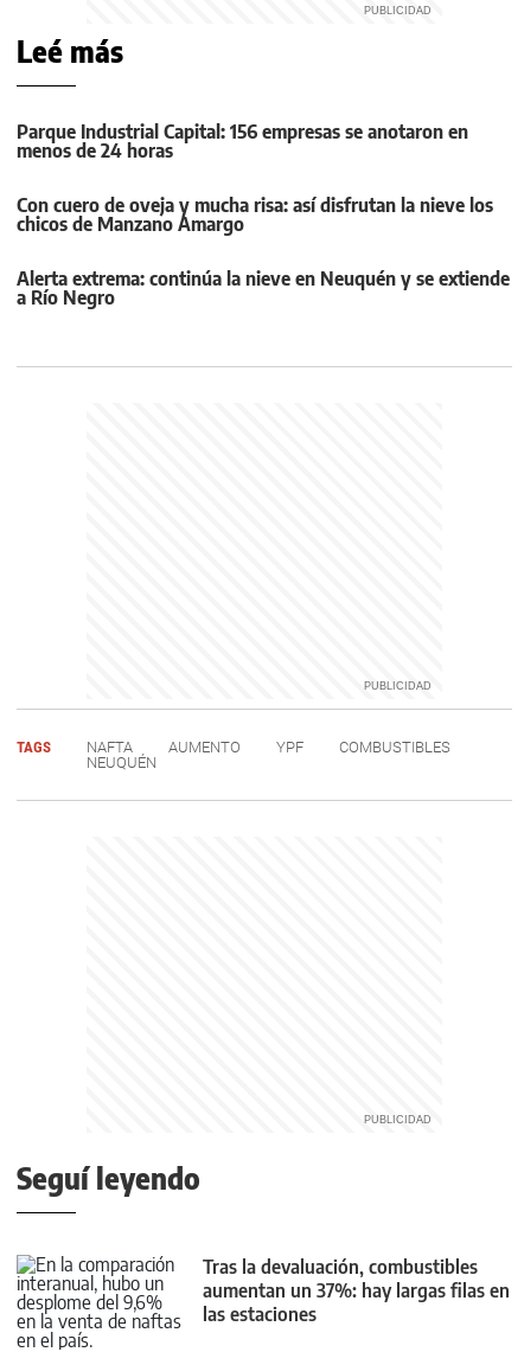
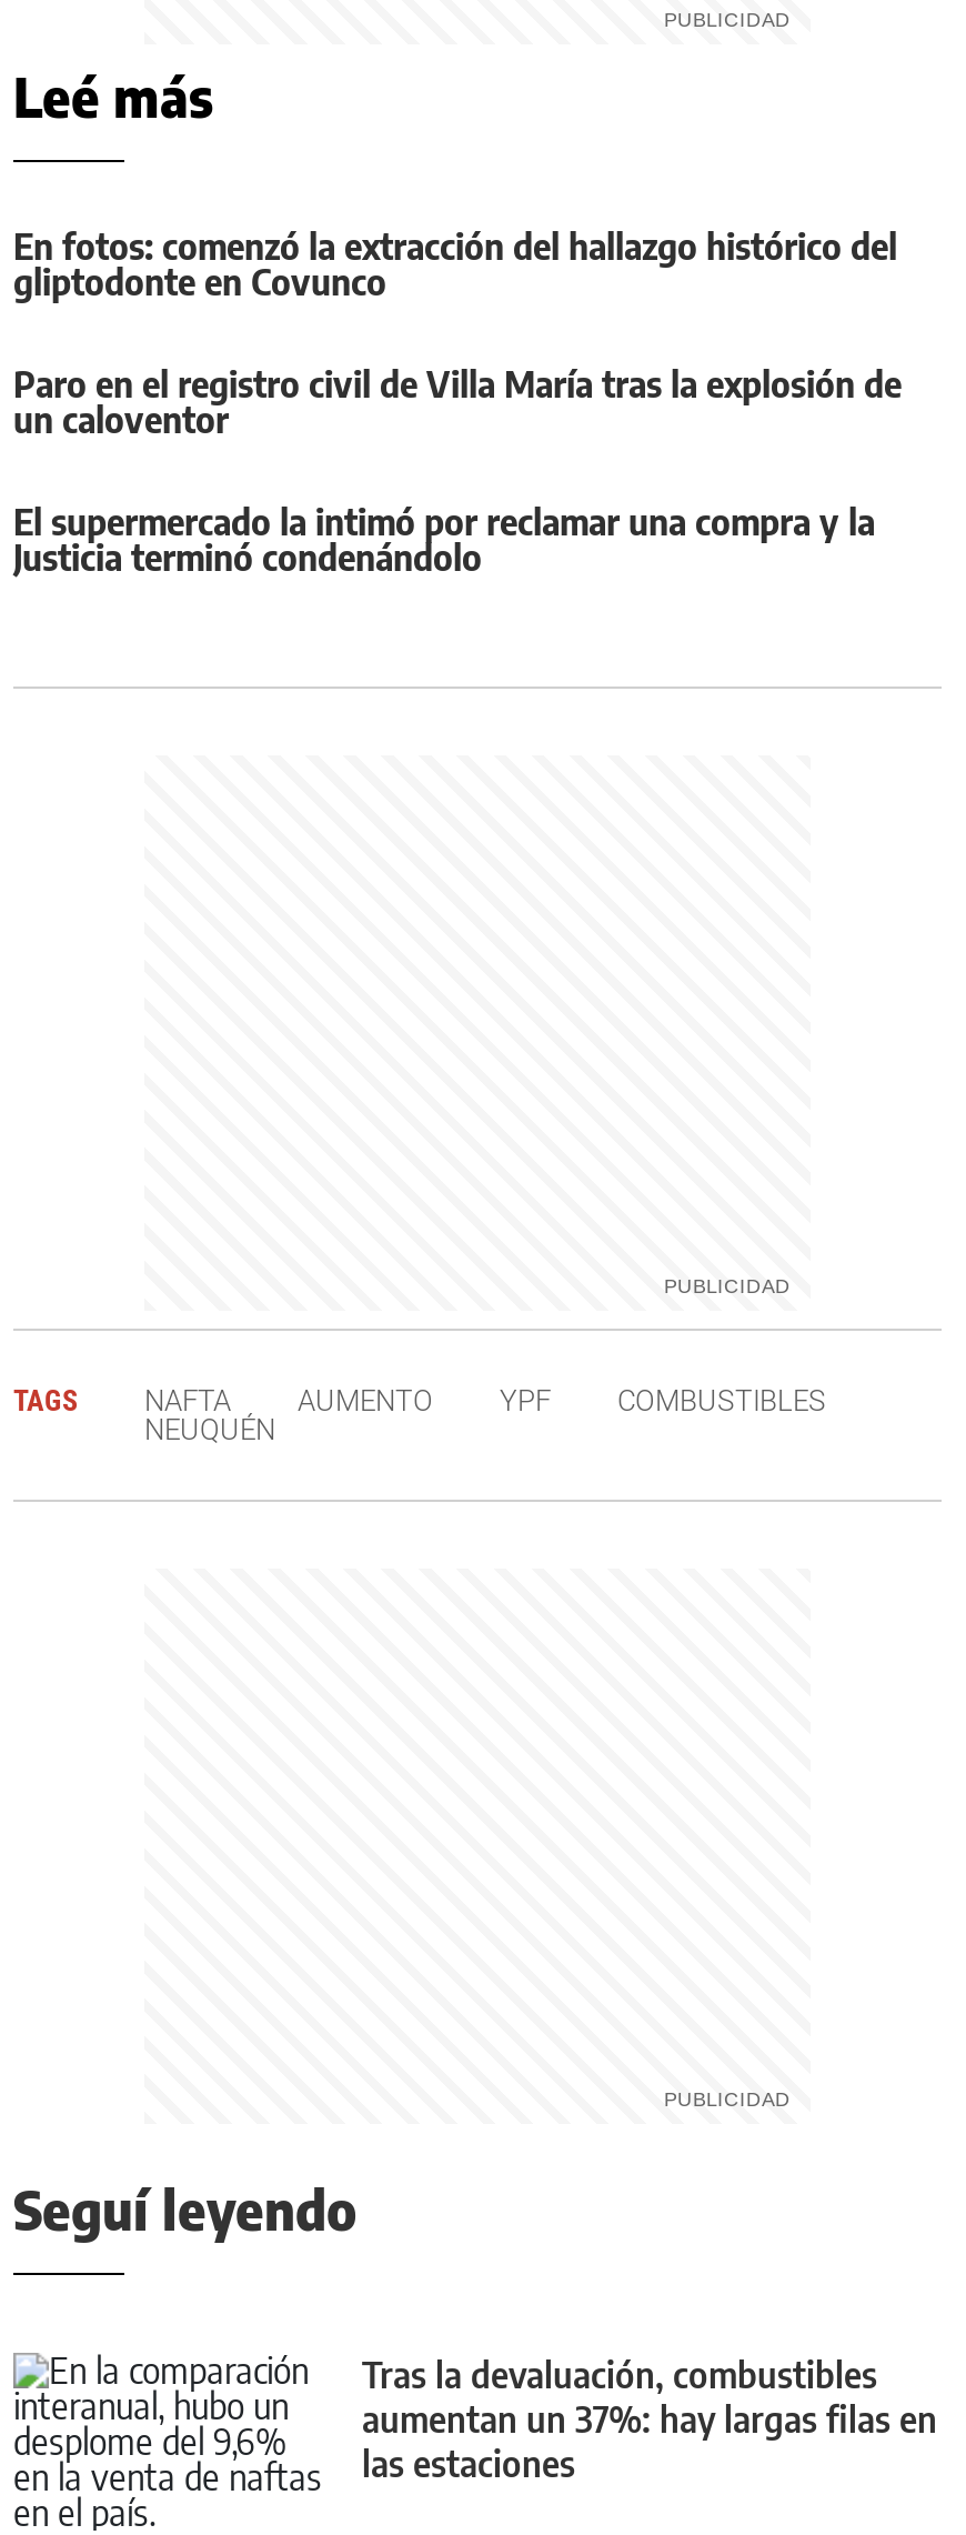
[17,120,468,162] Parque Industrial Capital: 156 empresas se anotaron en | menos de 24 horas -> [13,225,897,305] En fotos: comenzó la extracción del hallazgo histórico del | gliptodonte en Covunco
[17,193,493,236] Con cuero de oveja y mucha risa: así disfrutan la nieve los | chicos de Manzano Amargo -> [13,362,902,442] Paro en el registro civil de Villa María tras la explosión de | un caloventor
[17,267,510,309] Alerta extrema: continúa la nieve en Neuquén y se extiende | a Río Negro -> [13,500,875,580] El supermercado la intimó por reclamar una compra y la | Justicia terminó condenándolo

